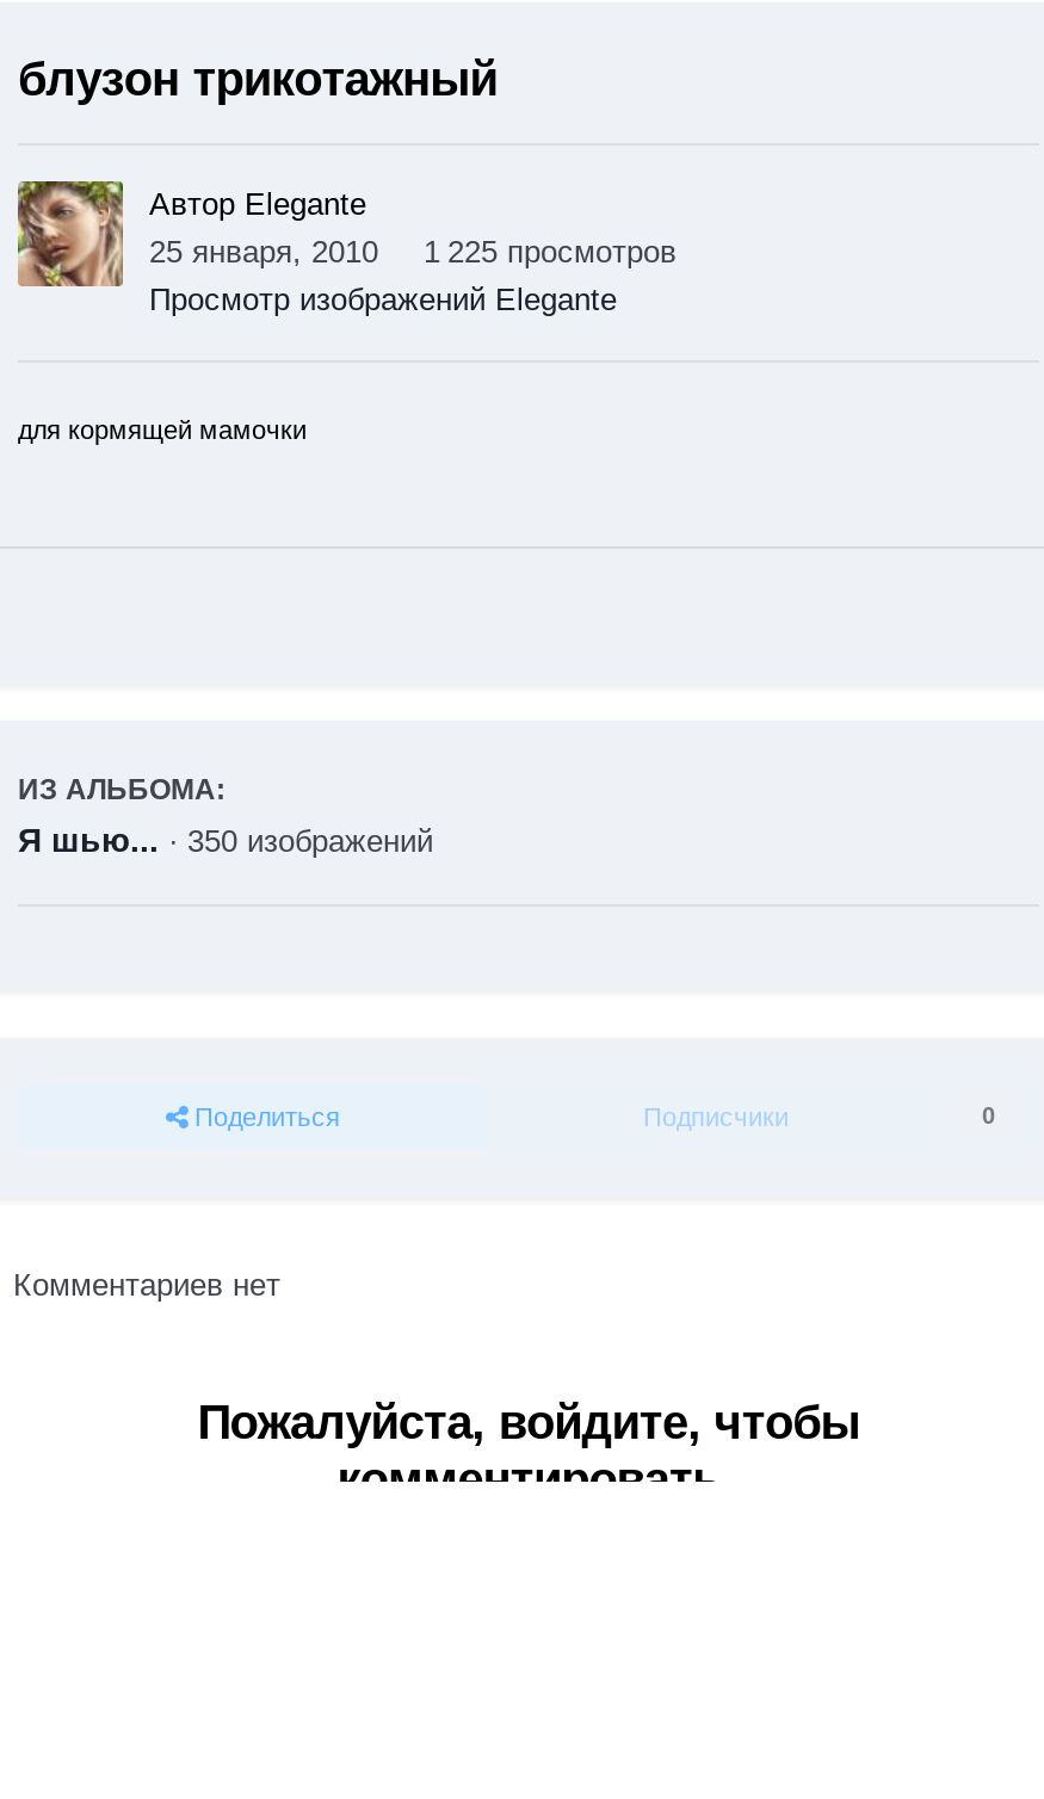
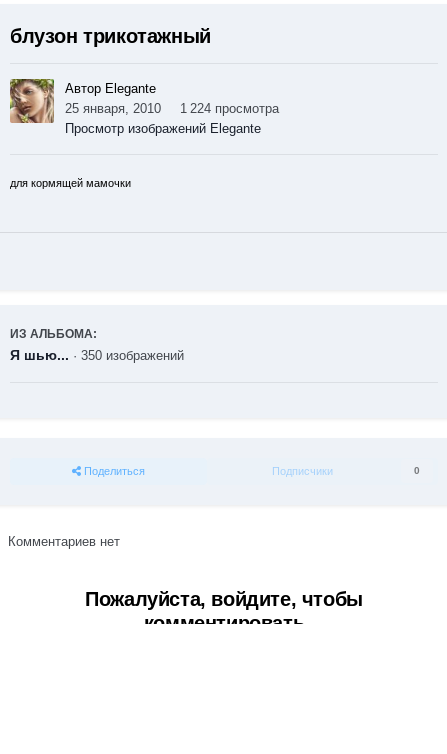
[149,235,677,270] 25 января, 2010 1 225 просмотров -> [65,101,279,116] 25 января, 2010 1 224 просмотра

